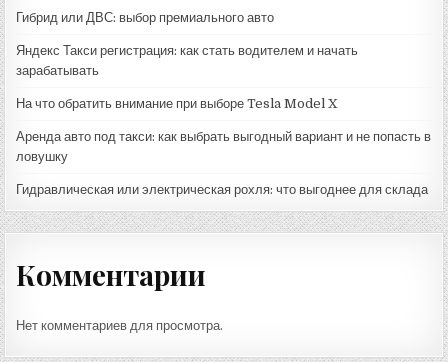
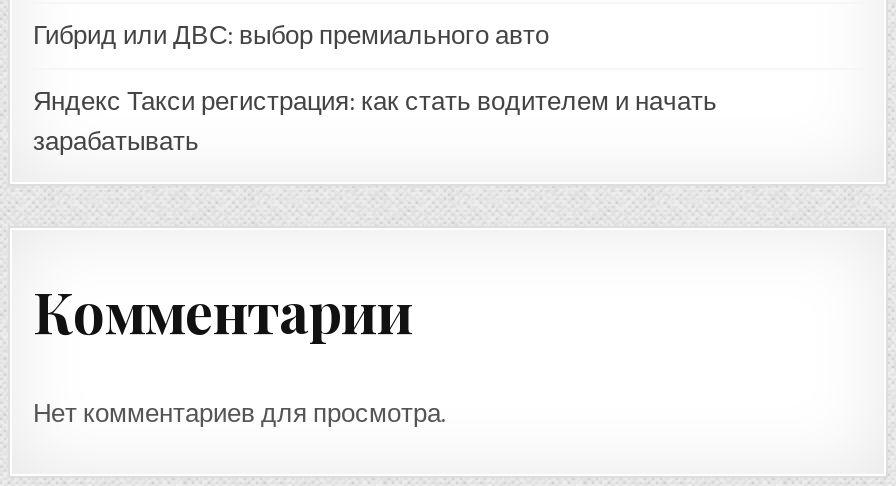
[16,96,431,197] На что обратить внимание при выборе Tesla Model X | Аренда авто под такси: как выбрать выгодный вариант и не попасть в | ловушку | Гидравлическая или электрическая рохля: что выгоднее для склада -> none

